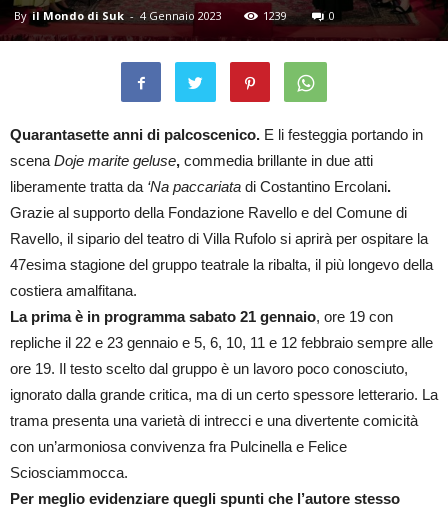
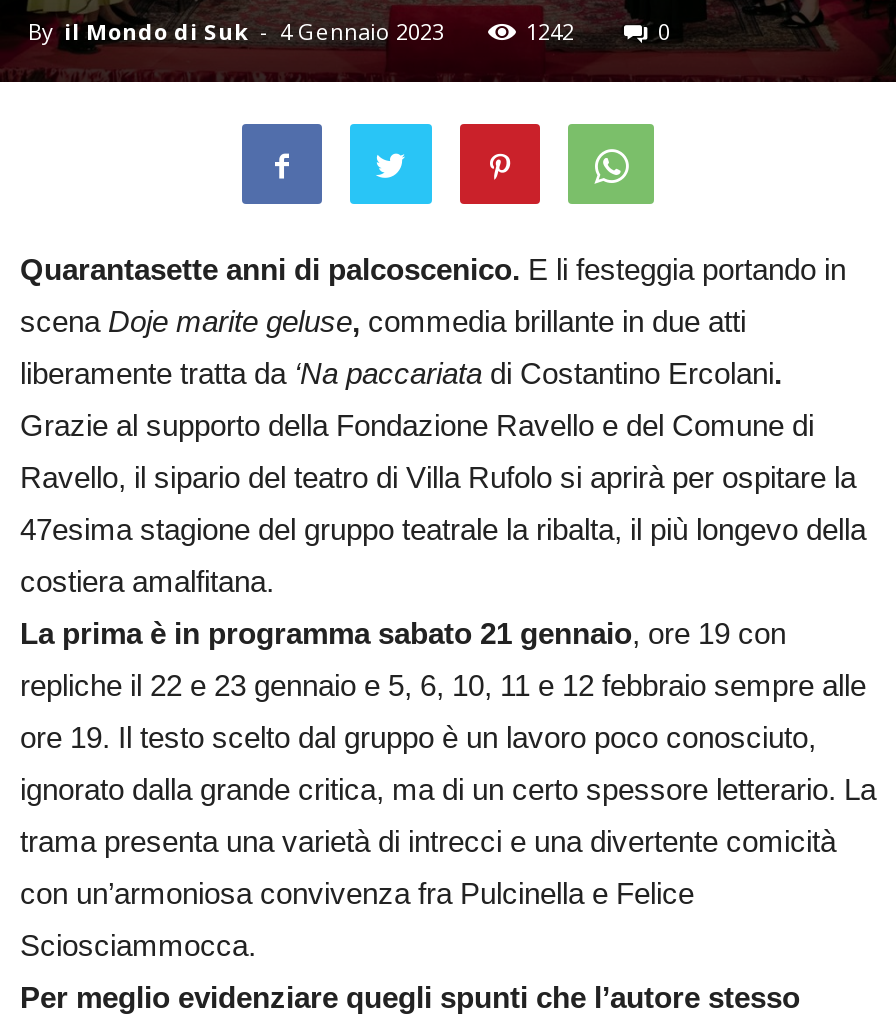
[263,8,287,23] 1239 -> [526,16,574,46] 1242

